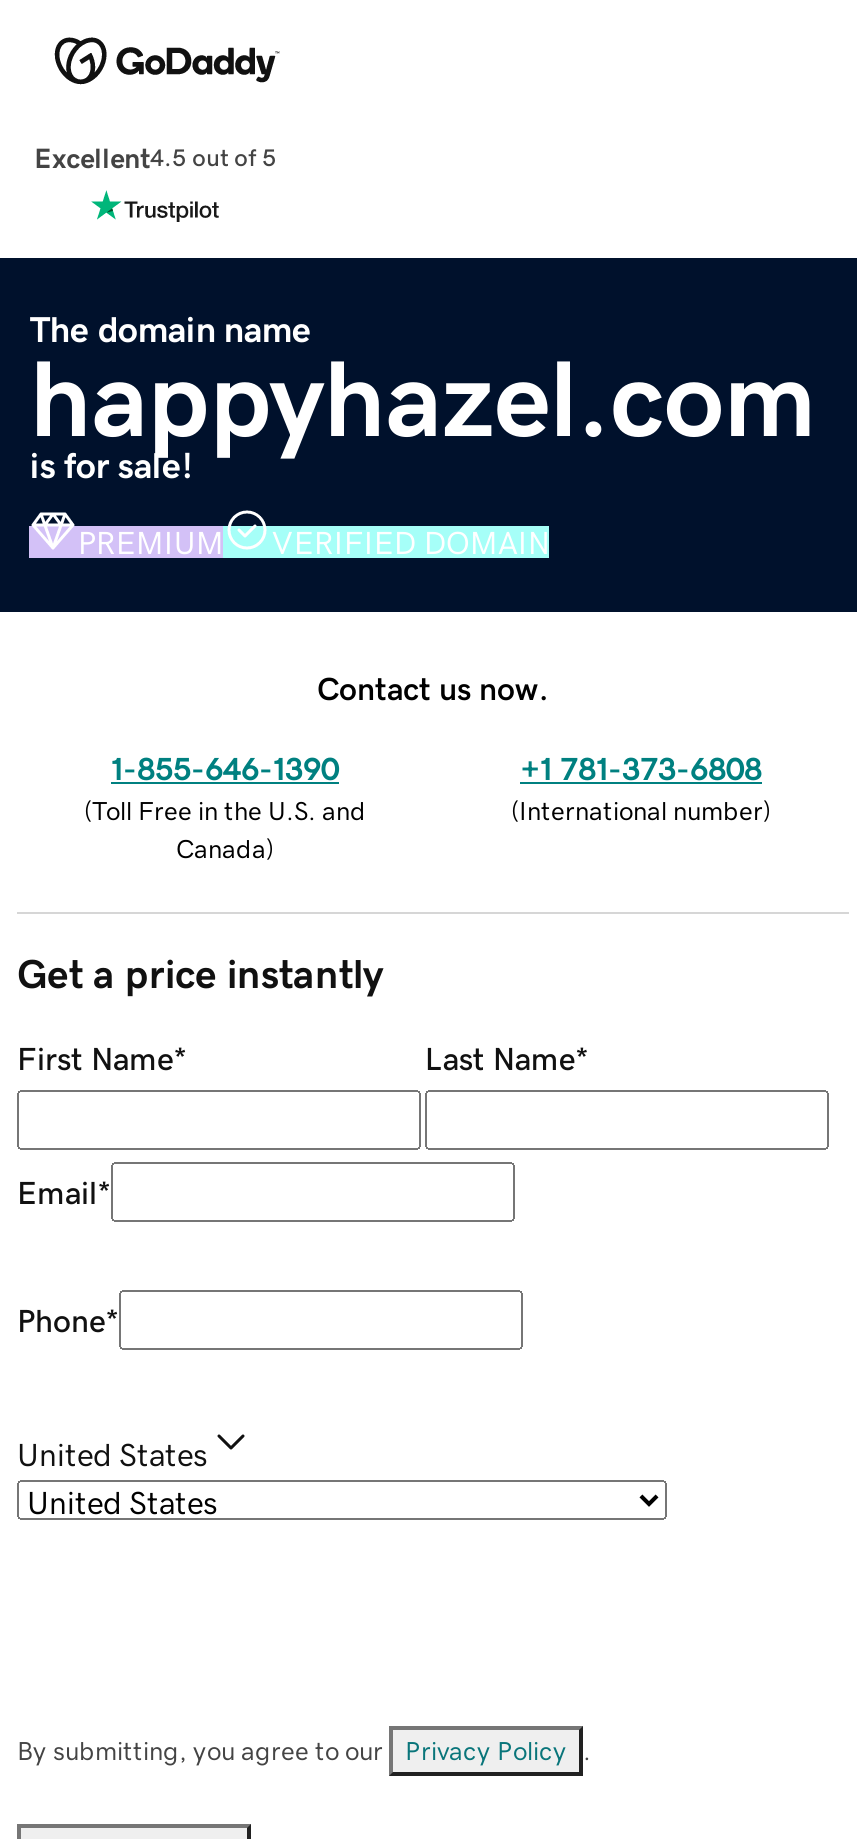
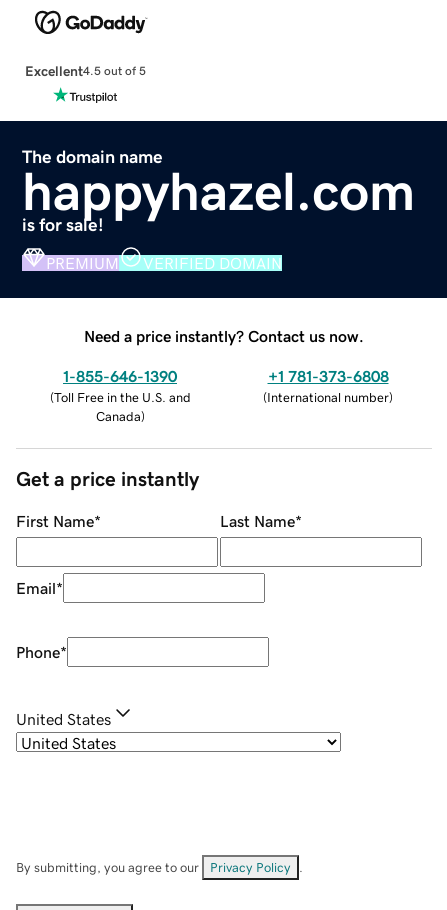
[317,671,549,703] Contact us now. -> [84,328,364,344] Need a price instantly? Contact us now.

